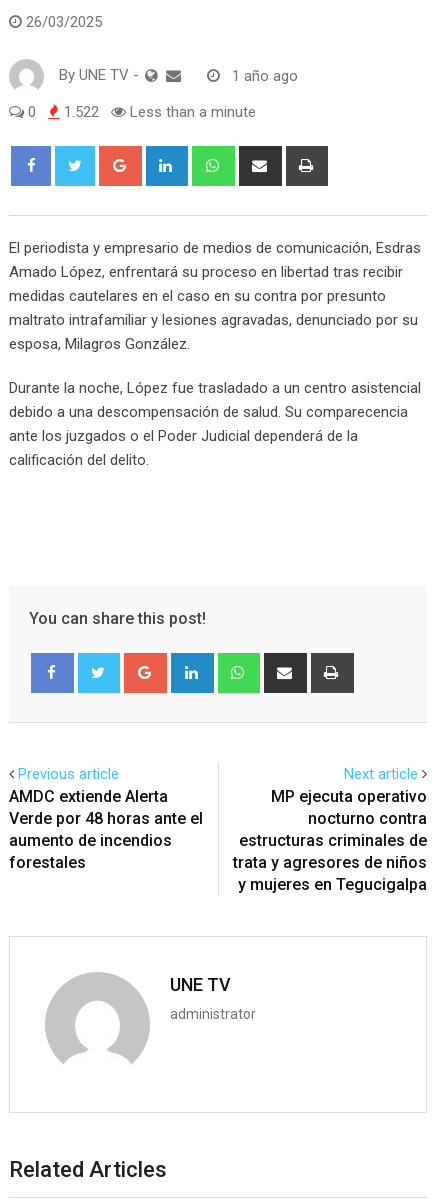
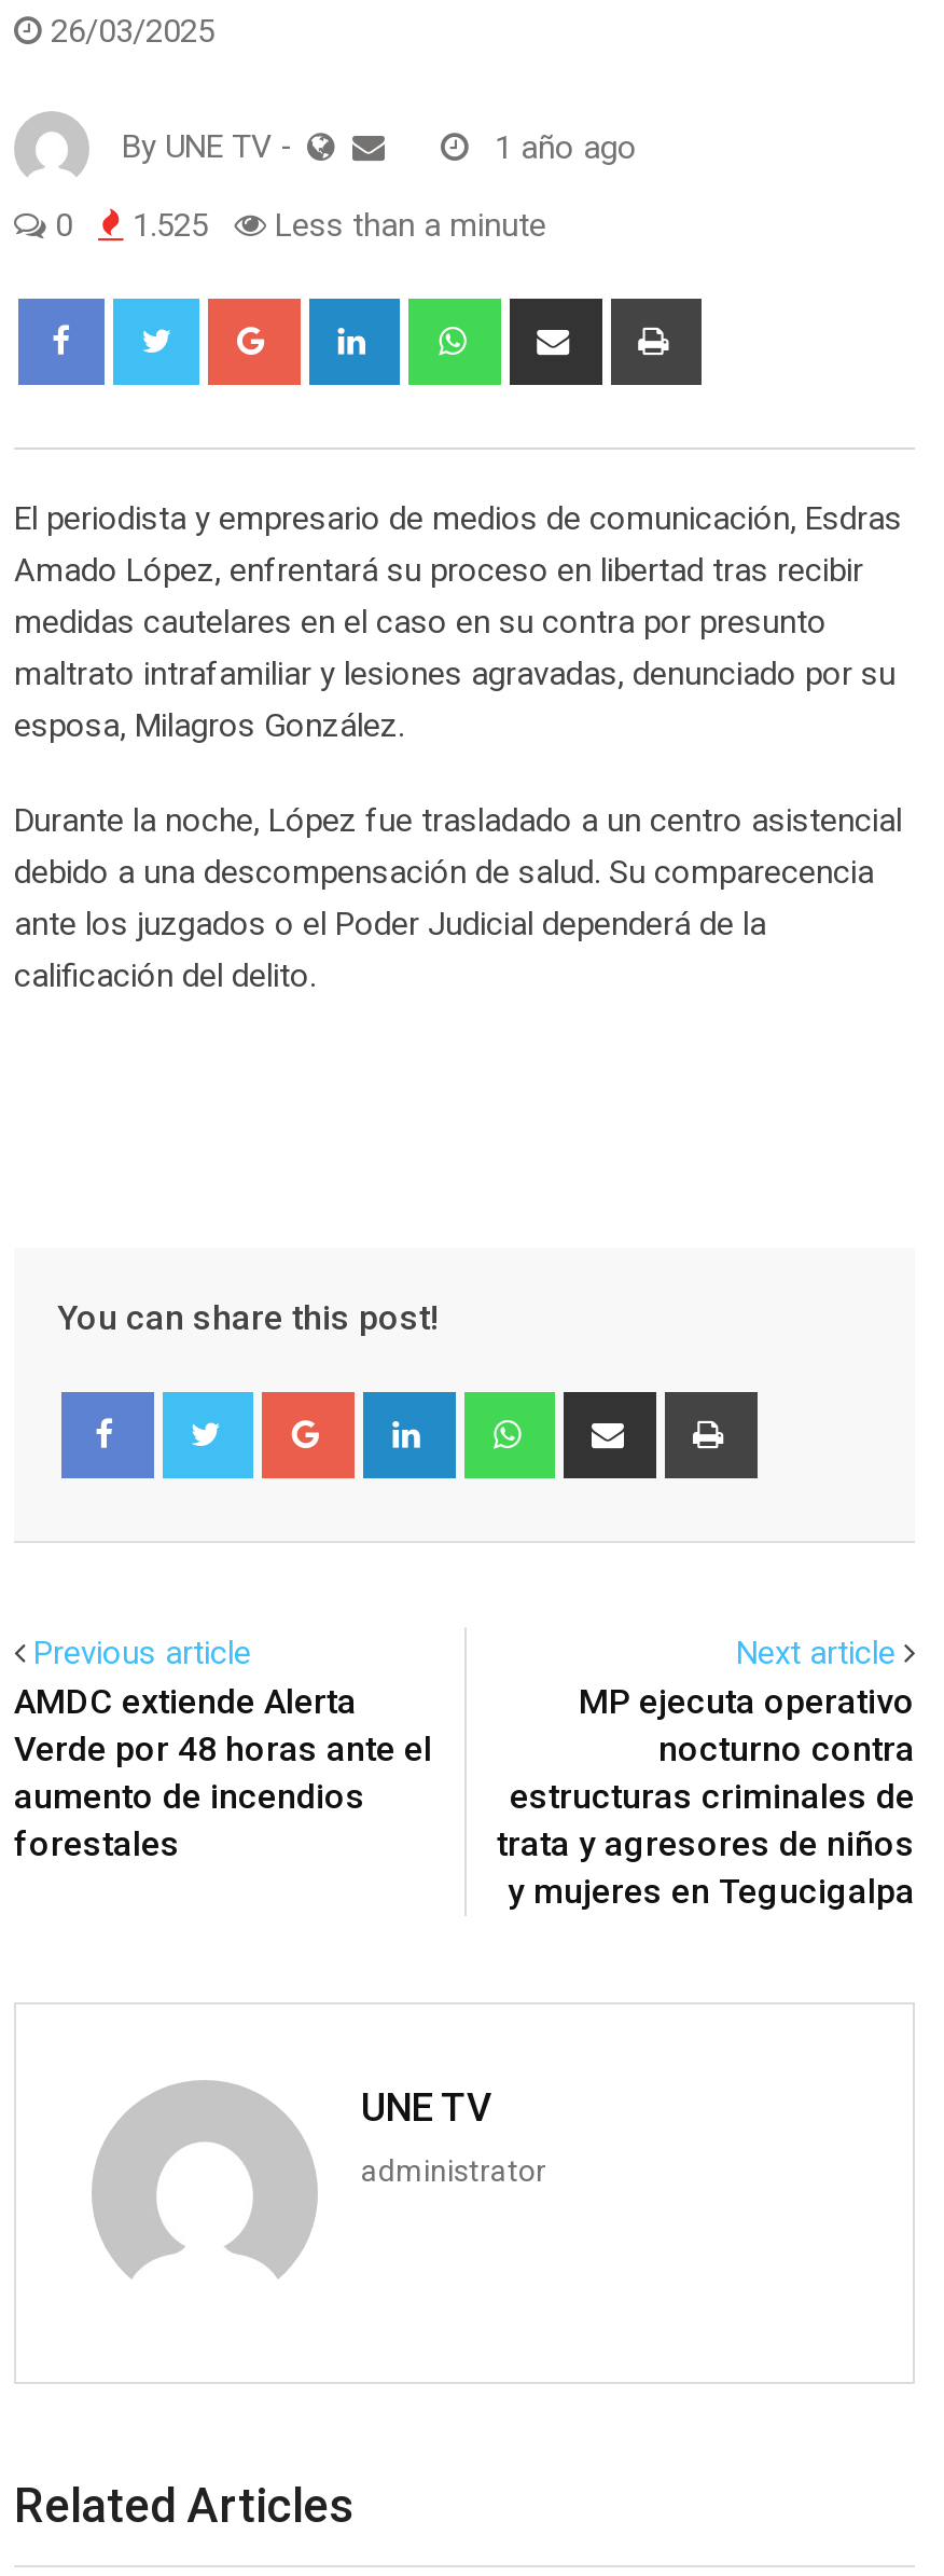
[24,103,256,121] 0 1.522 Less than a minute -> [46,206,546,245] 0 1.525 Less than a minute

